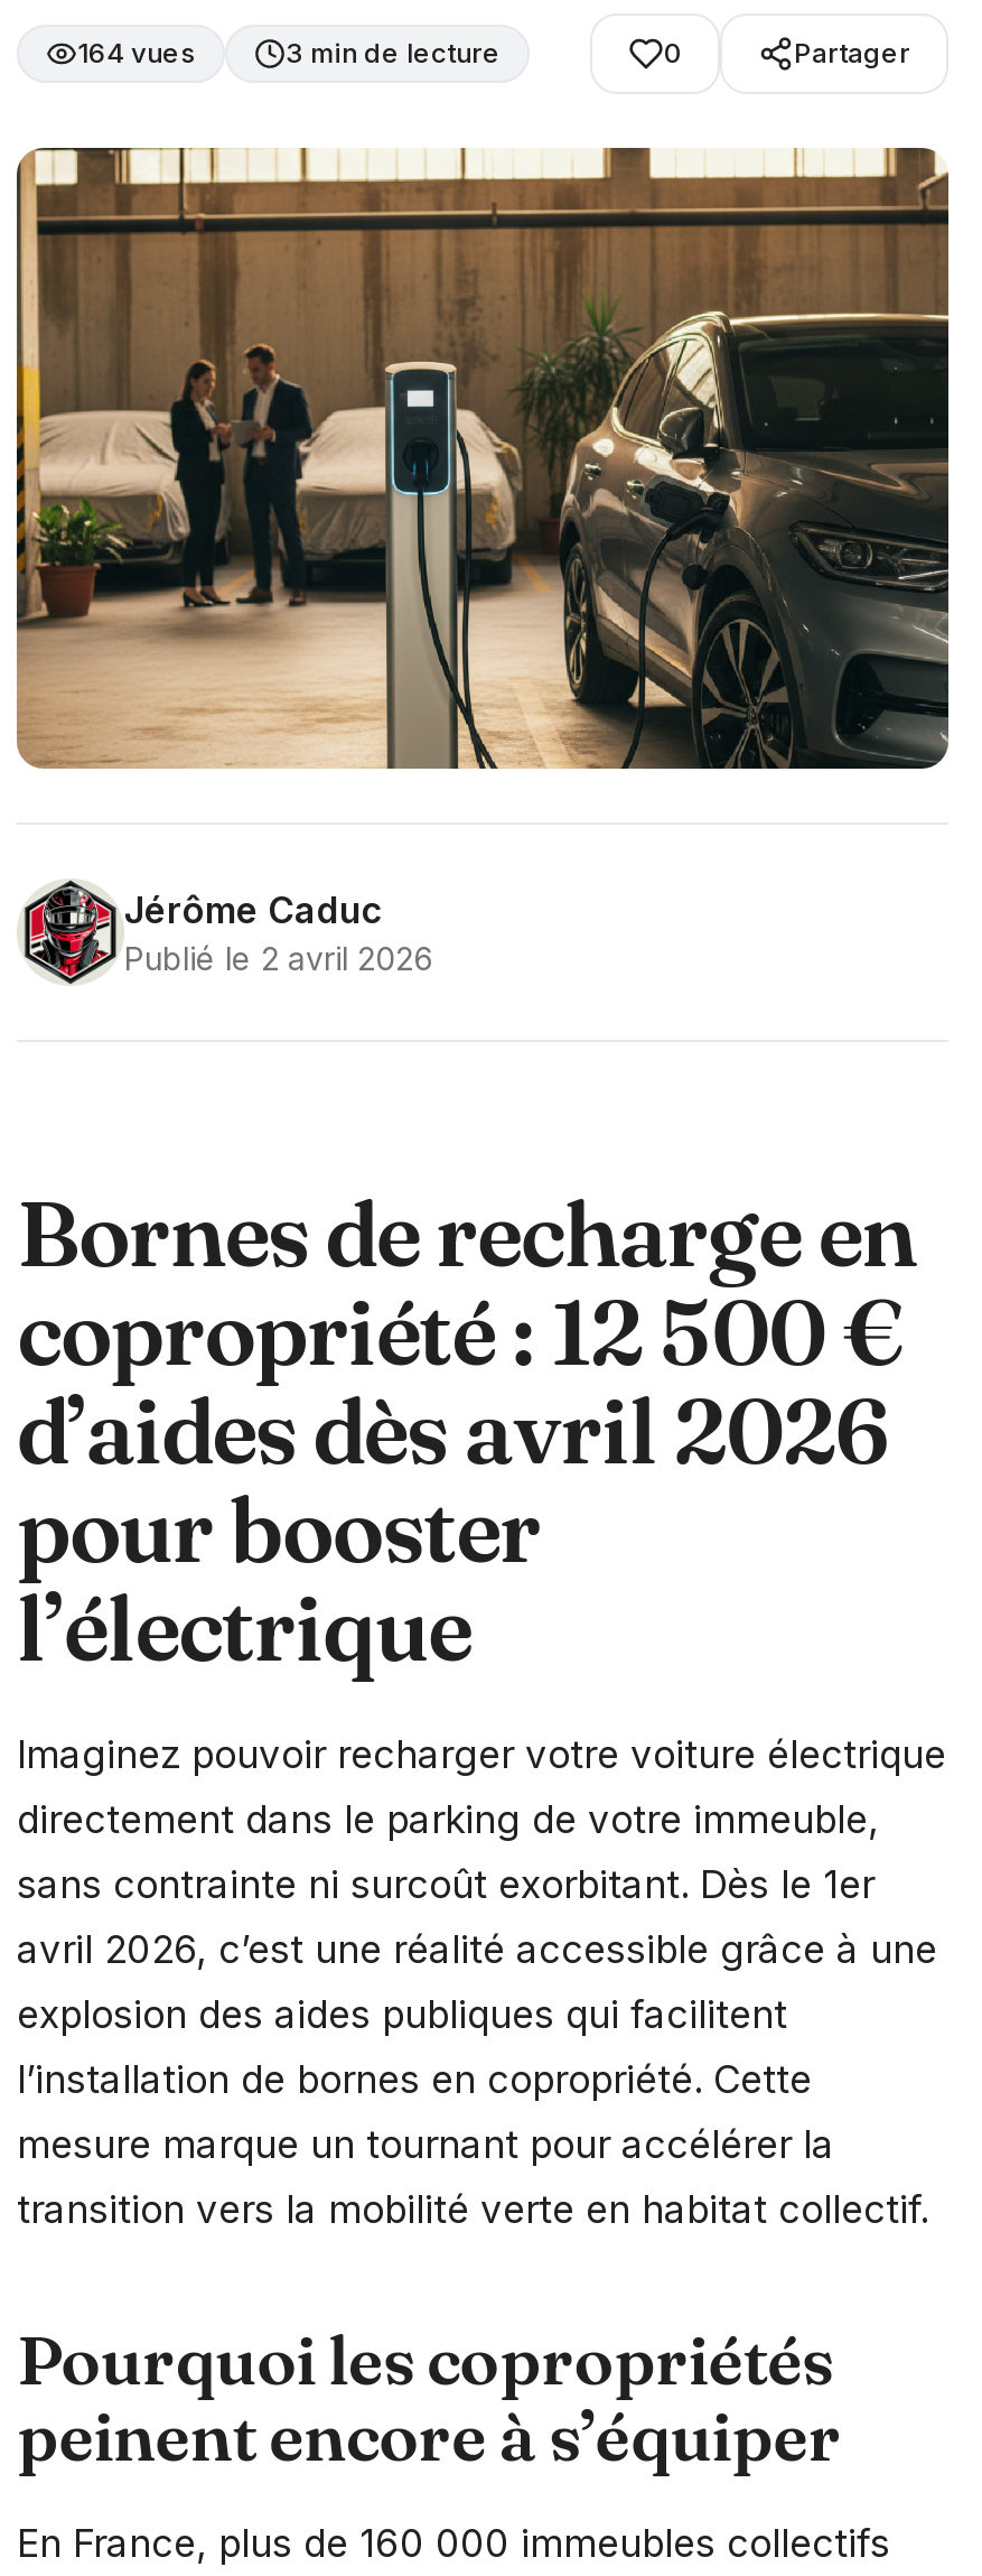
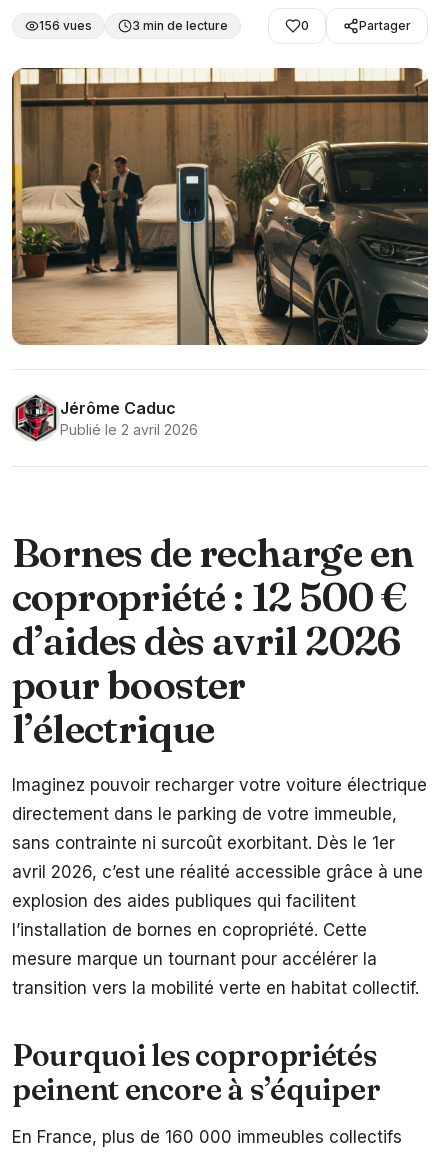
[77,36,196,69] 164 vues -> [39,18,92,33] 156 vues

